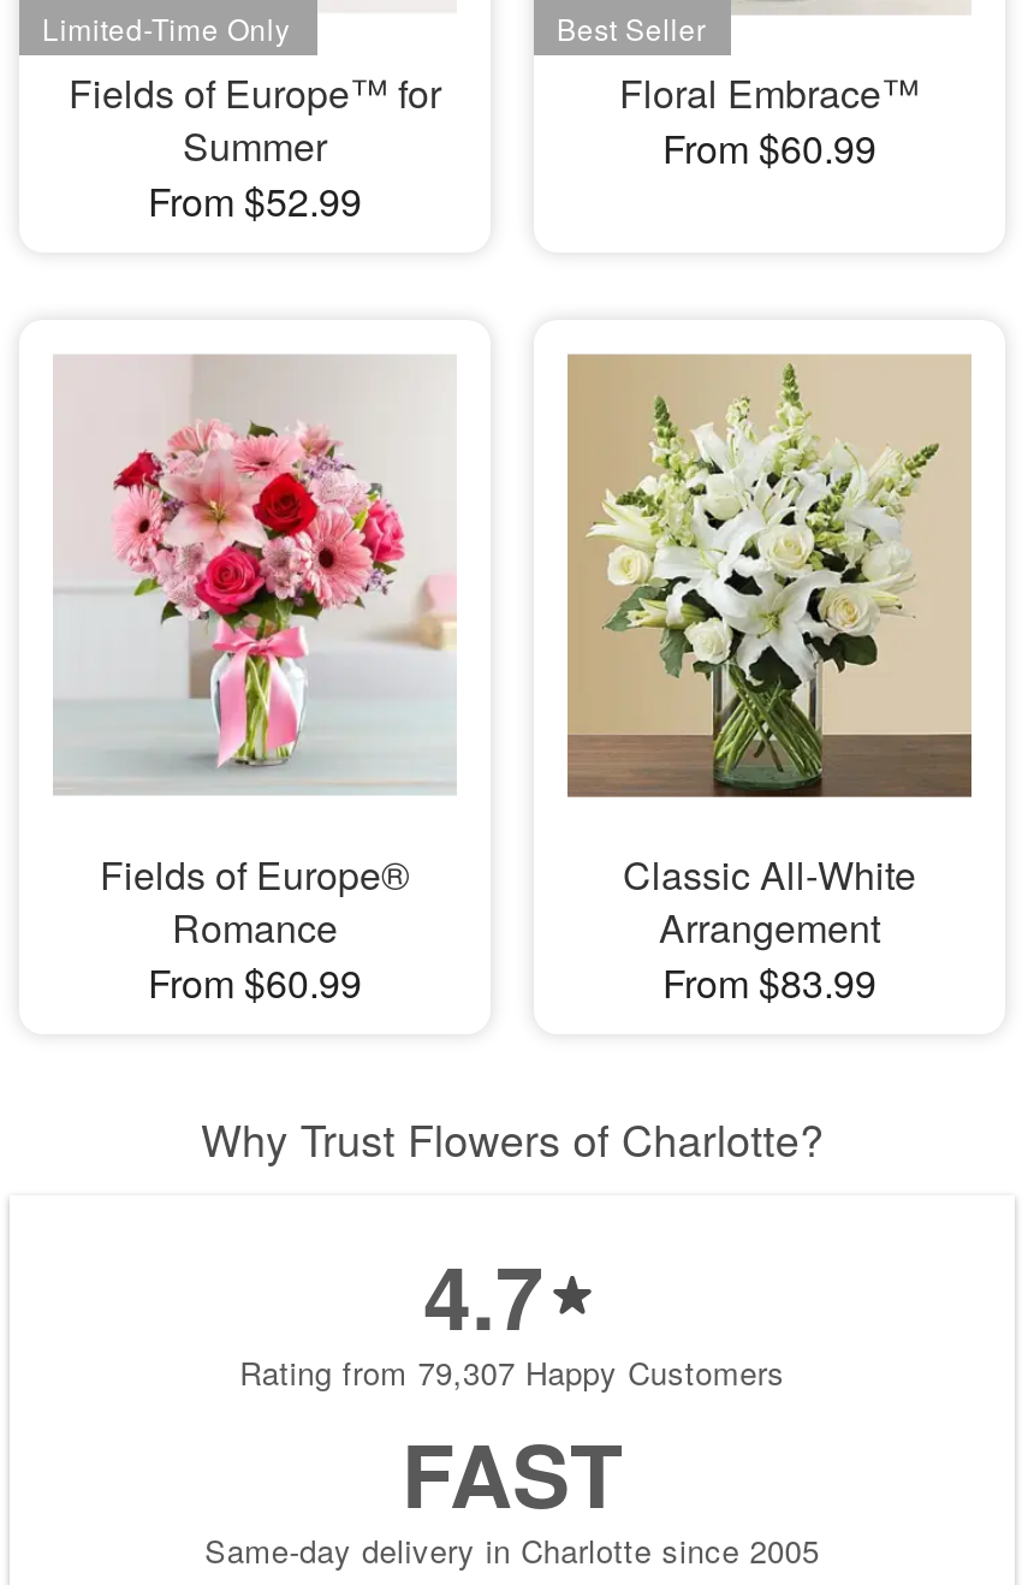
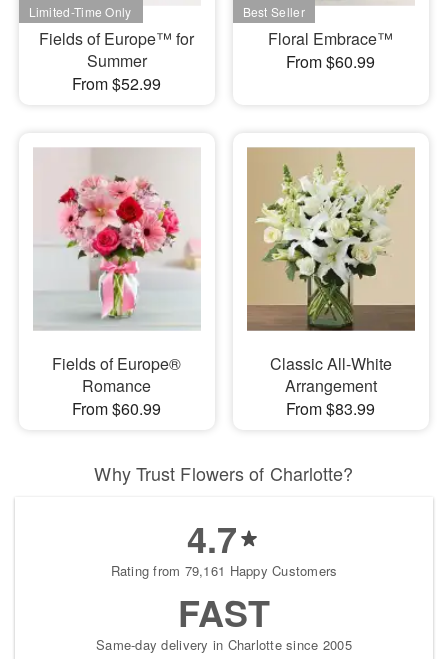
[240,1350,785,1395] Rating from 79,307 Happy Customers -> [111,561,337,580] Rating from 79,161 Happy Customers

